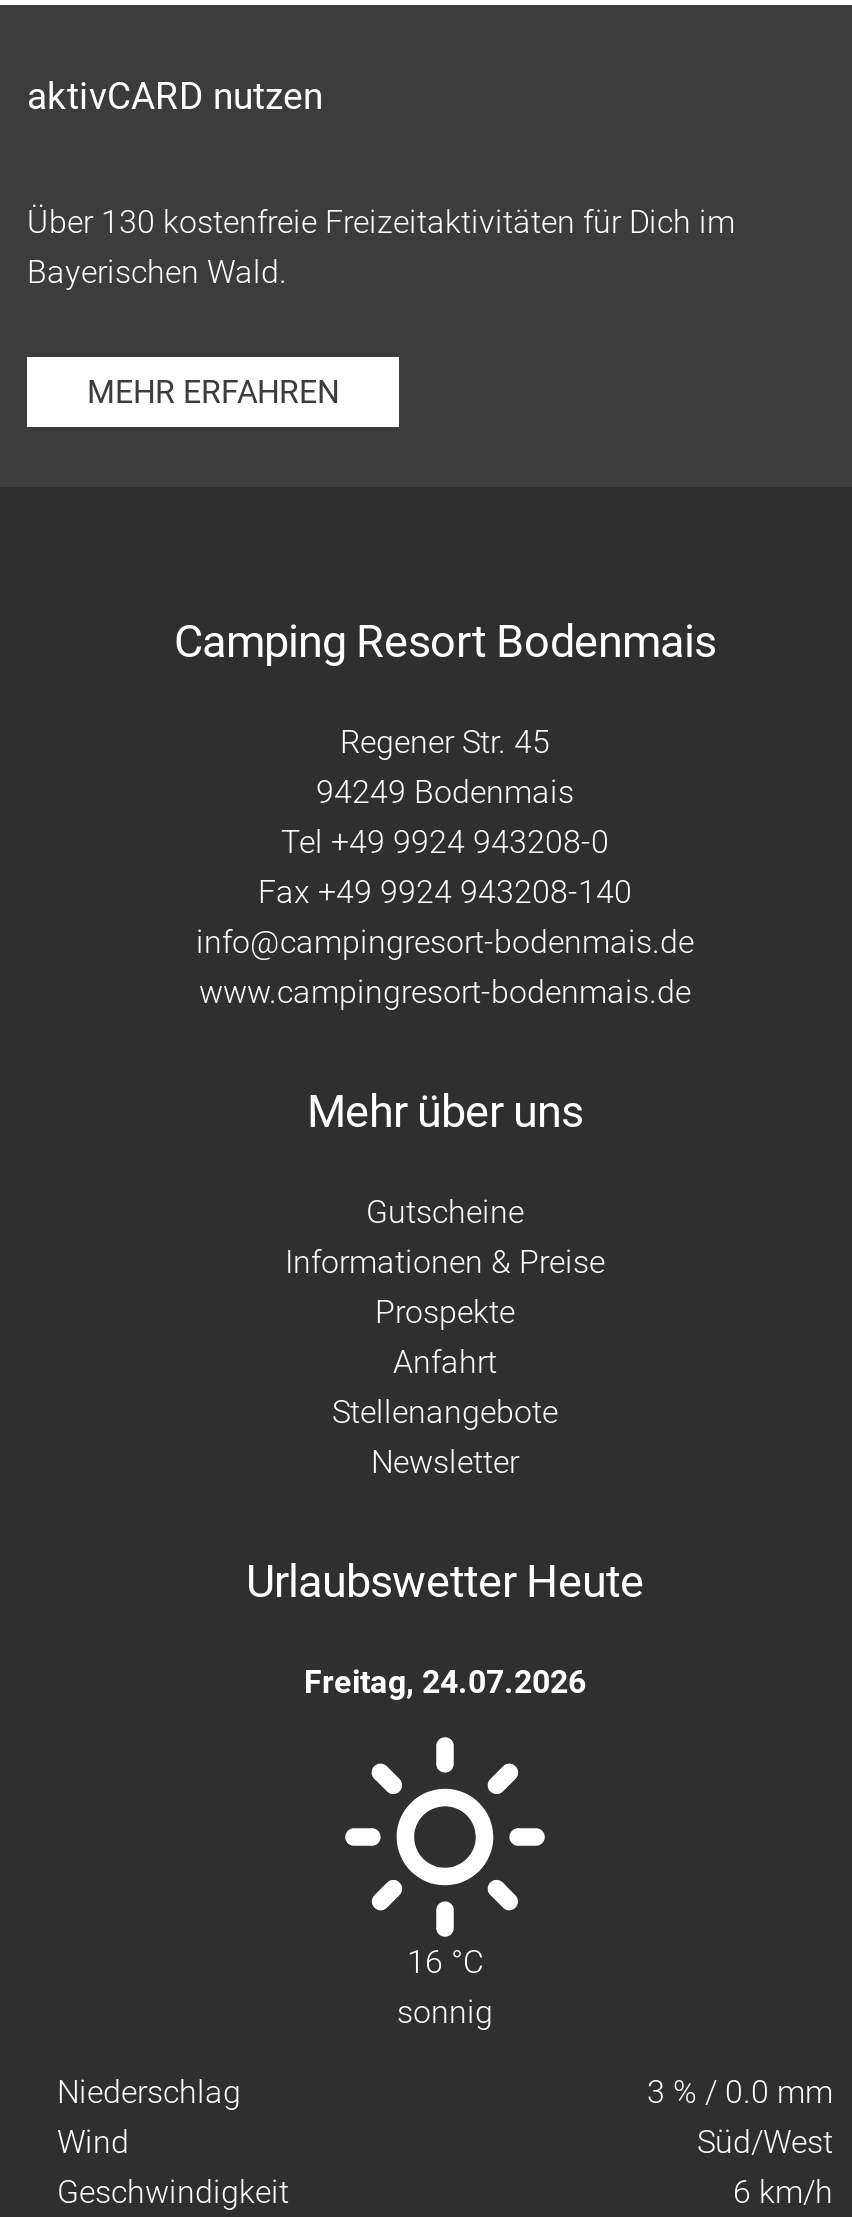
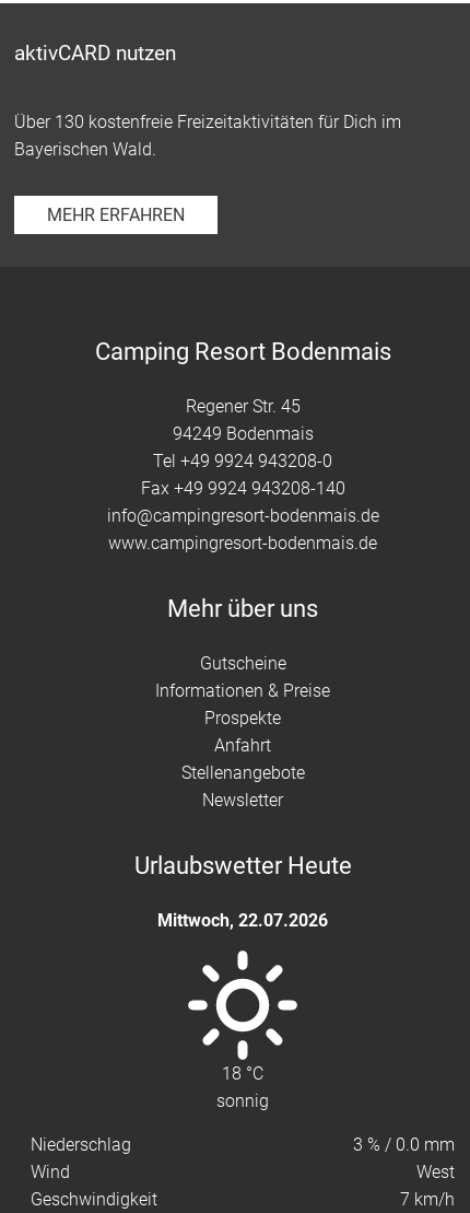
[304,1663,586,1701] Freitag, 24.07.2026 -> [157,910,328,931] Mittwoch, 22.07.2026
[407,1943,483,1981] 16 °C -> [222,1063,263,1084] 18 °C
[697,2123,833,2161] Süd/West -> [416,1162,455,1182] West
[733,2173,833,2211] 6 km/h -> [400,1189,455,1210] 7 km/h

